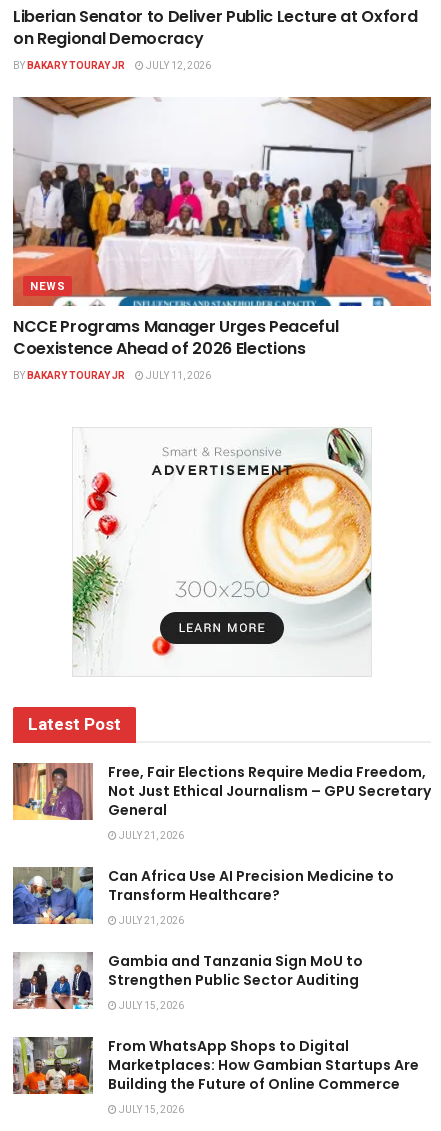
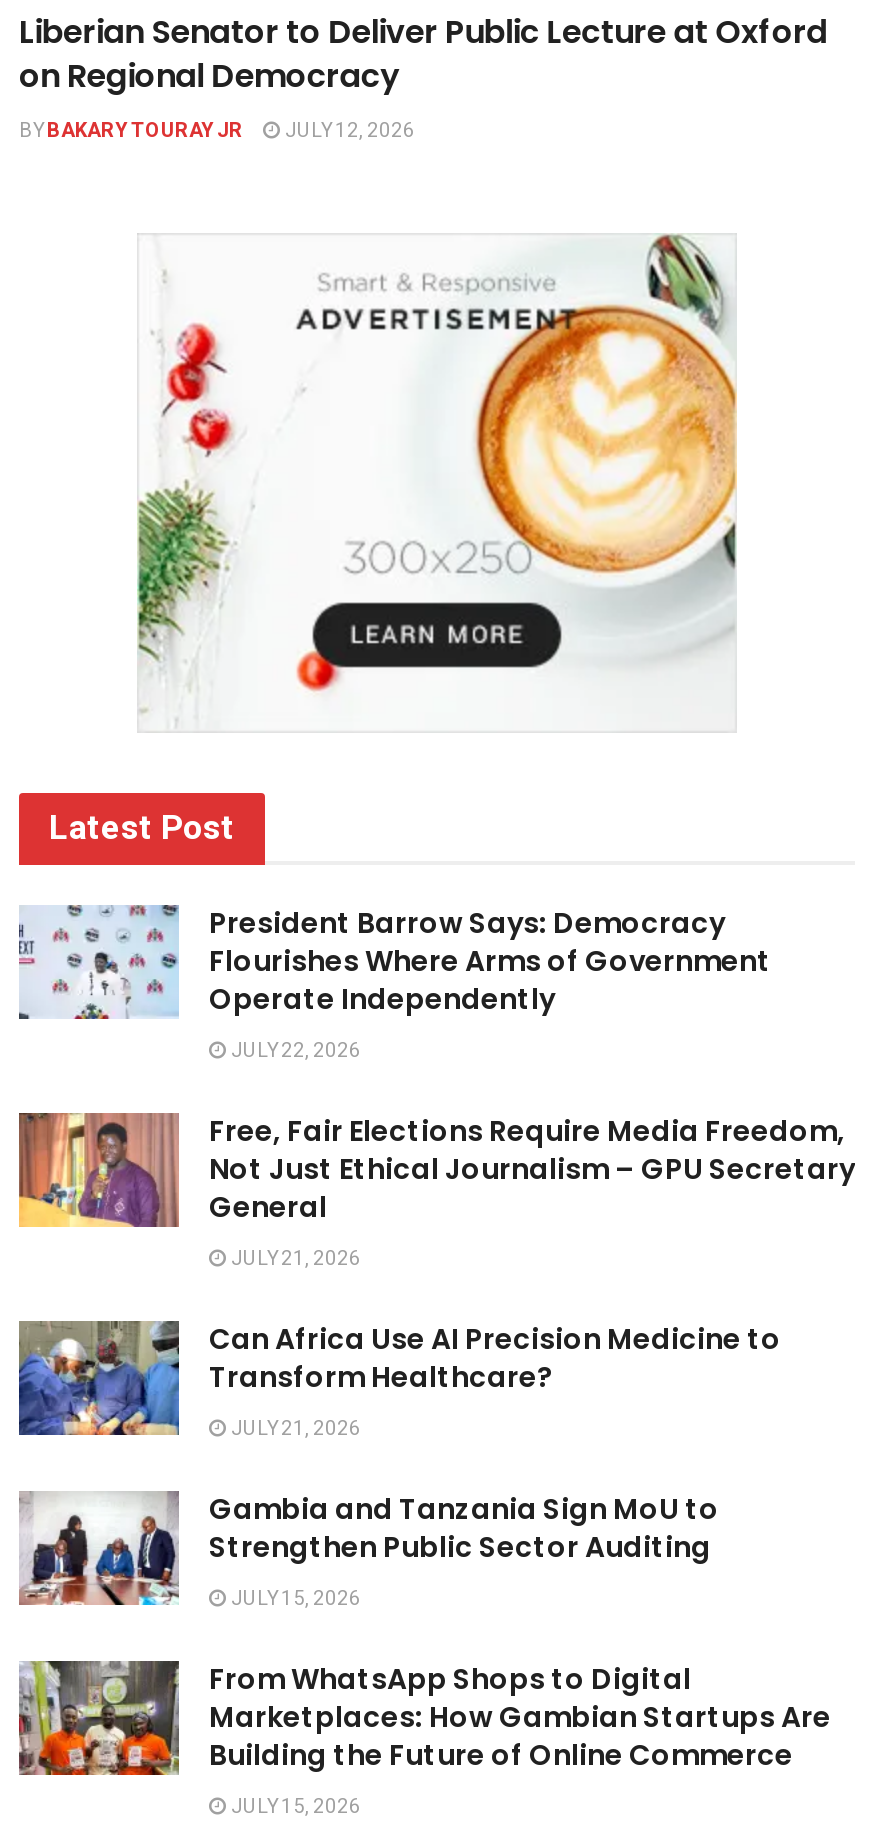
[12,96,432,383] [image] | NEWS | NCCE Programs Manager Urges Peaceful | Coexistence Ahead of 2026 Elections | BY BAKARY TOURAY JR | JULY 11, 2026 -> none
moved [157,426,373,646] -> [307,231,739,671]: [image]
moved [28,467,134,737] -> [49,313,261,853]: [image] | Latest Post
none -> [17,903,771,1065] [image] | President Barrow Says: Democracy | Flourishes Where Arms of Government | Operate Independently | JULY 22, 2026

